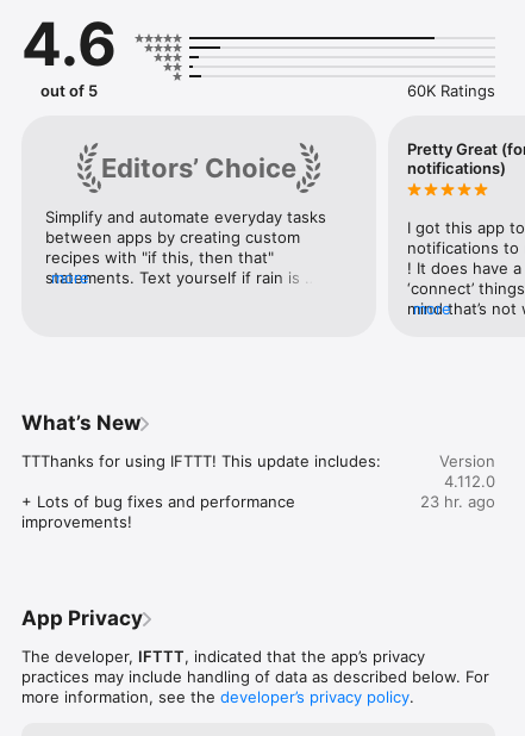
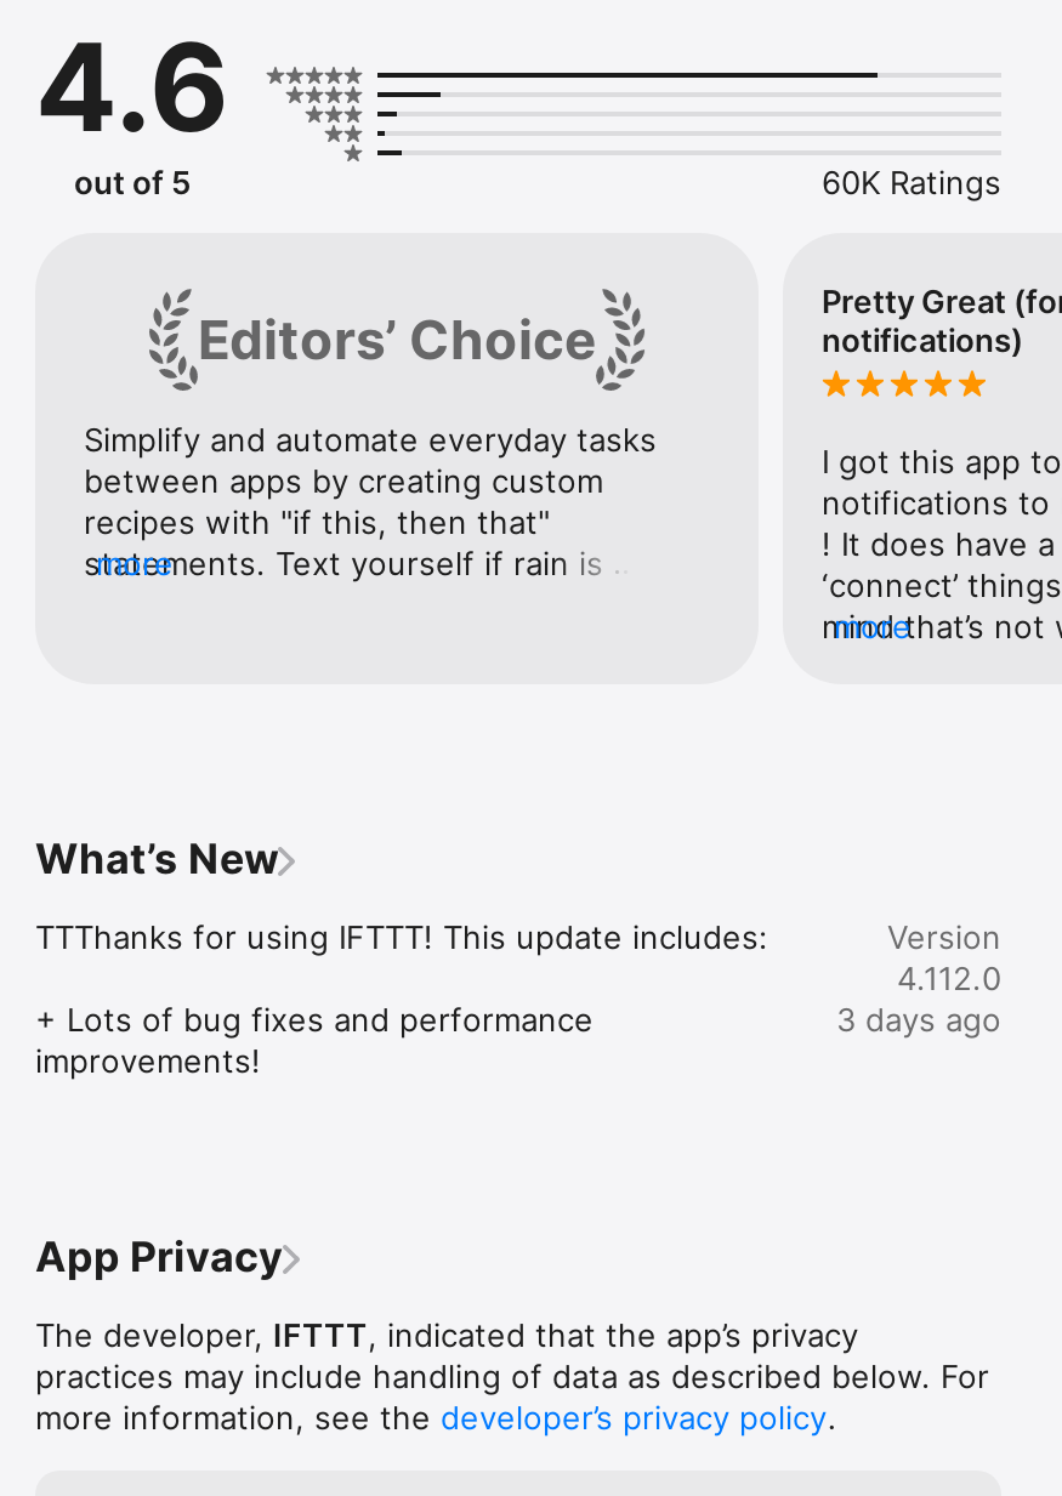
[420,492,495,511] 23 hr. ago -> [836,1000,1001,1039] 3 days ago

